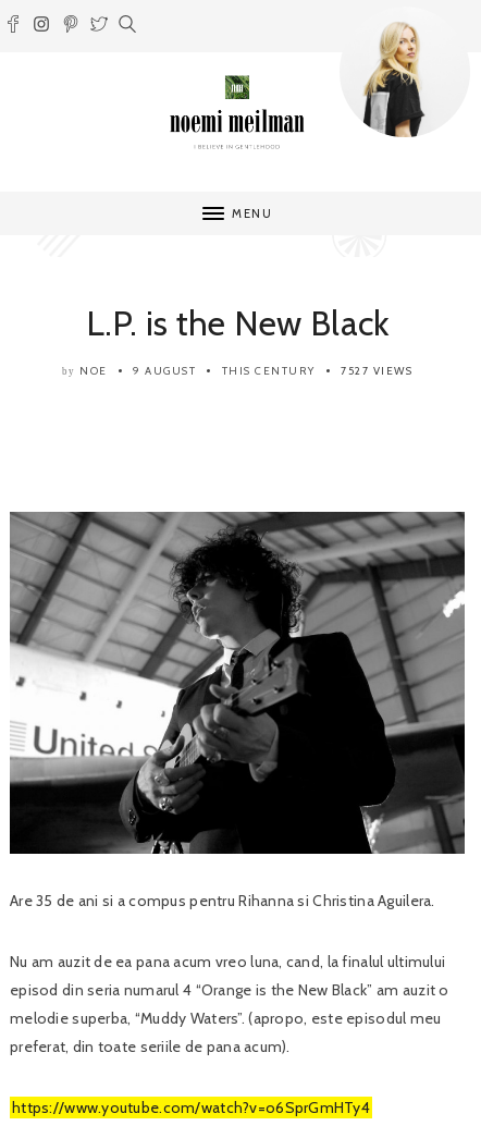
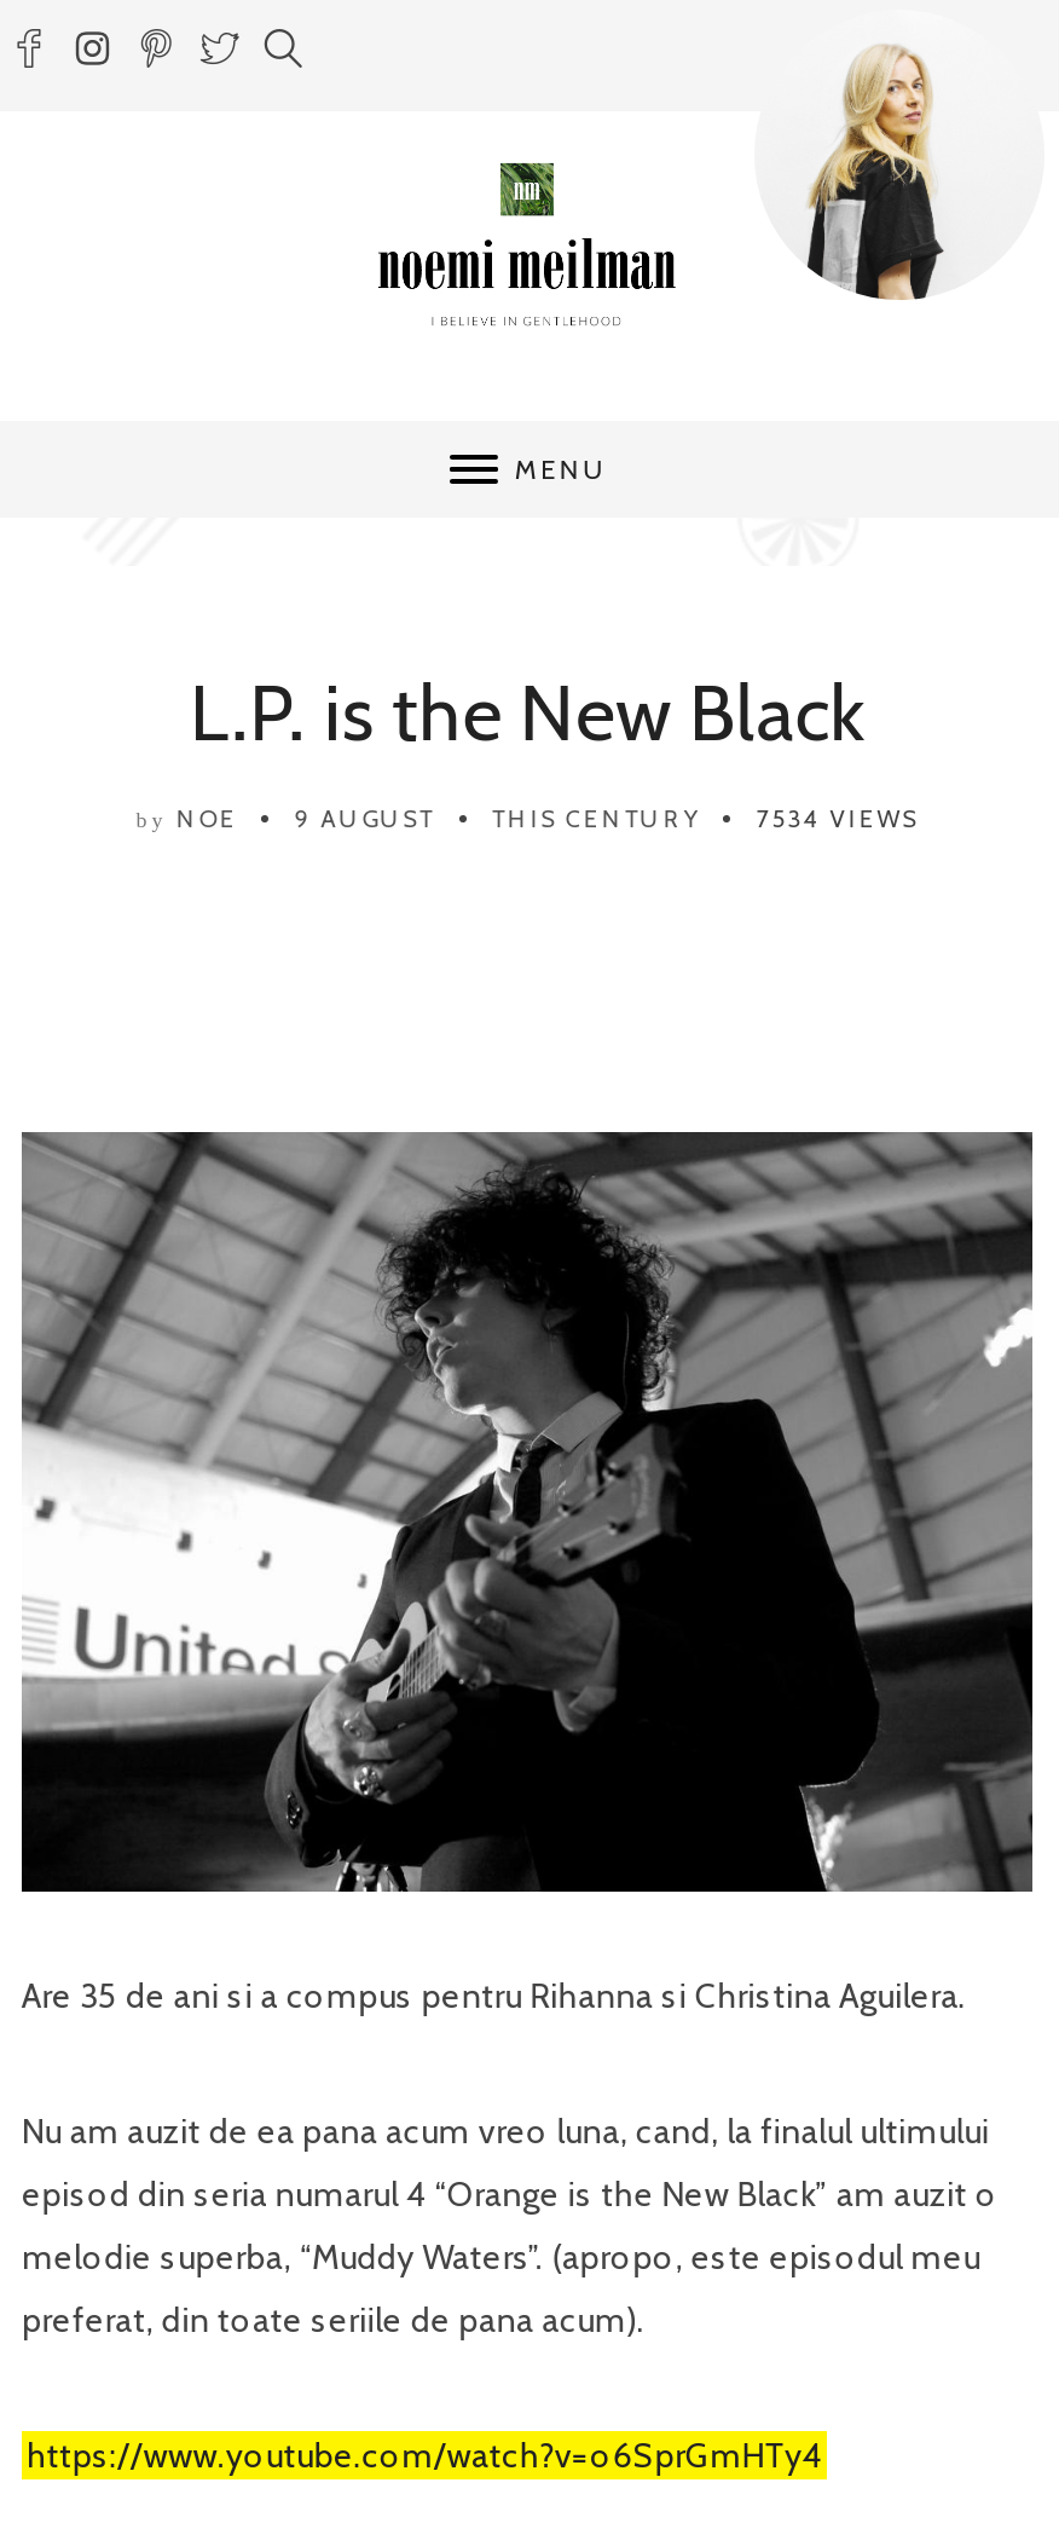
[62,364,413,378] by NOE 9 AUGUST THIS CENTURY 7527 VIEWS -> [136,803,918,835] by NOE 9 AUGUST THIS CENTURY 7534 VIEWS

